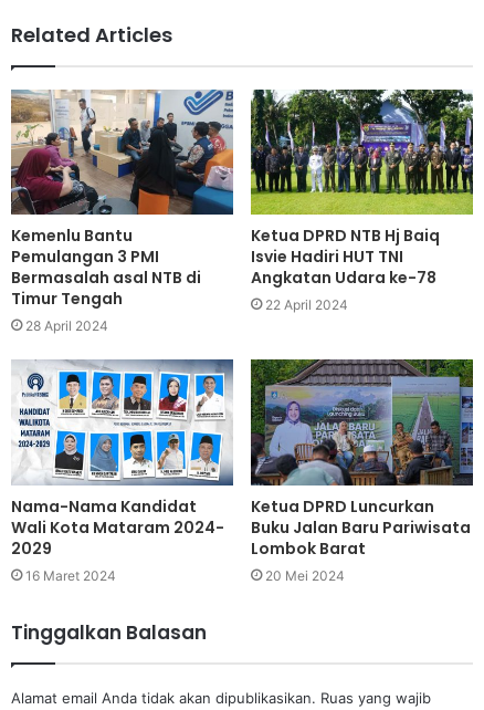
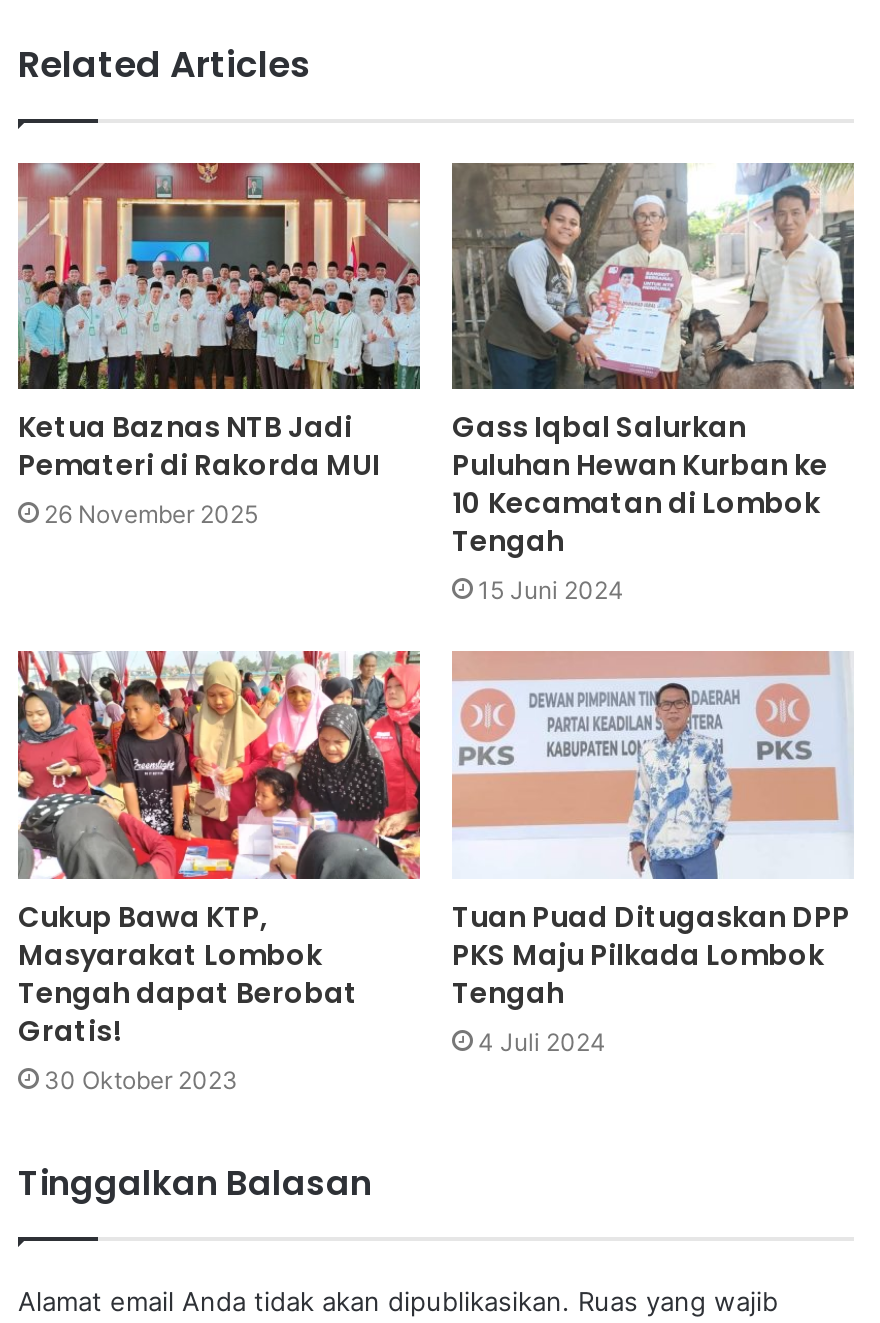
[11,90,234,334] [image] | Kemenlu Bantu | Pemulangan 3 PMI | Bermasalah asal NTB di | Timur Tengah | 28 April 2024 -> [18,161,422,529] [image] | Ketua Baznas NTB Jadi | Pemateri di Rakorda MUI | 26 November 2025
[250,88,473,313] [image] | Ketua DPRD NTB Hj Baiq | Isvie Hadiri HUT TNI | Angkatan Udara ke-78 | 22 April 2024 -> [450,161,854,605] [image] | Gass Iqbal Salurkan | Puluhan Hewan Kurban ke | 10 Kecamatan di Lombok | Tengah | 15 Juni 2024
[11,358,234,583] [image] | Nama-Nama Kandidat | Wali Kota Mataram 2024- | 2029 | 16 Maret 2024 -> [16,649,422,1094] [image] | Cukup Bawa KTP, | Masyarakat Lombok | Tengah dapat Berobat | Gratis! | 30 Oktober 2023
[250,358,474,583] [image] | Ketua DPRD Luncurkan | Buku Jalan Baru Pariwisata | Lombok Barat | 20 Mei 2024 -> [452,651,854,1056] [image] | Tuan Puad Ditugaskan DPP | PKS Maju Pilkada Lombok | Tengah | 4 Juli 2024

